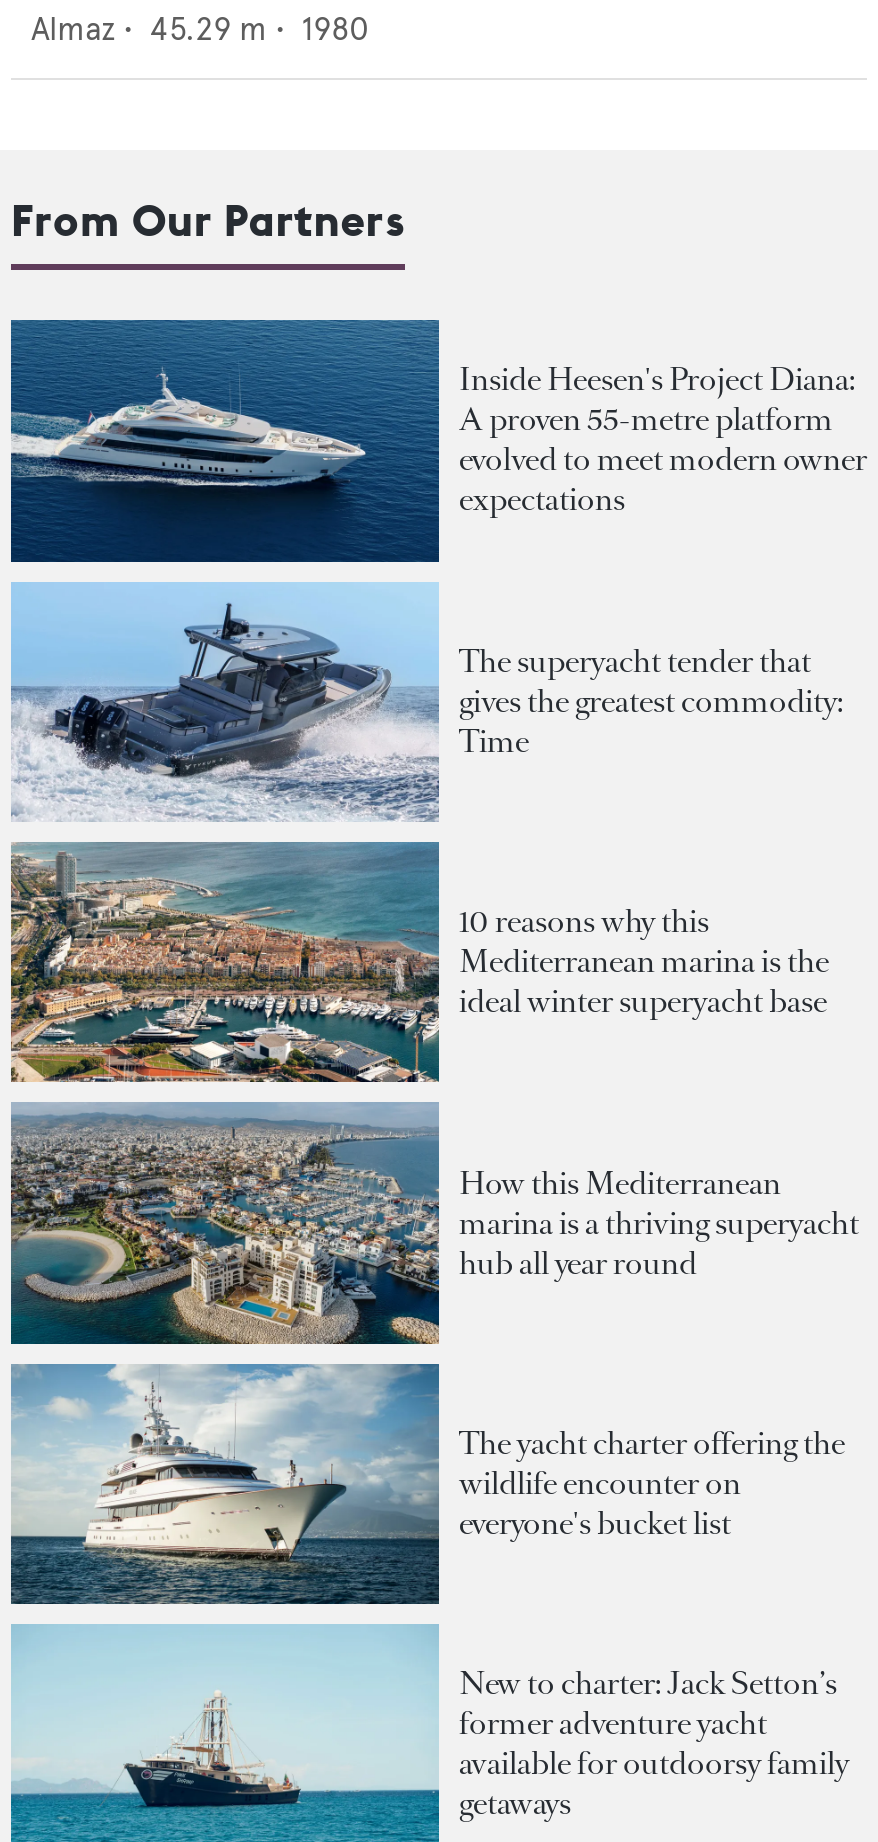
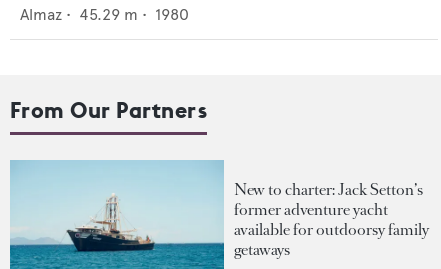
[9,320,867,564] [image] | Inside Heesen's Project Diana: | A proven 55-metre platform | evolved to meet modern owner | expectations -> none
[11,580,843,824] [image] | The superyacht tender that | gives the greatest commodity: | Time -> none
[9,840,829,1084] [image] | 10 reasons why this | Mediterranean marina is the | ideal winter superyacht base -> none
[9,1100,859,1346] [image] | How this Mediterranean | marina is a thriving superyacht | hub all year round -> none
[11,1362,845,1606] [image] | The yacht charter offering the | wildlife encounter on | everyone's bucket list -> none

